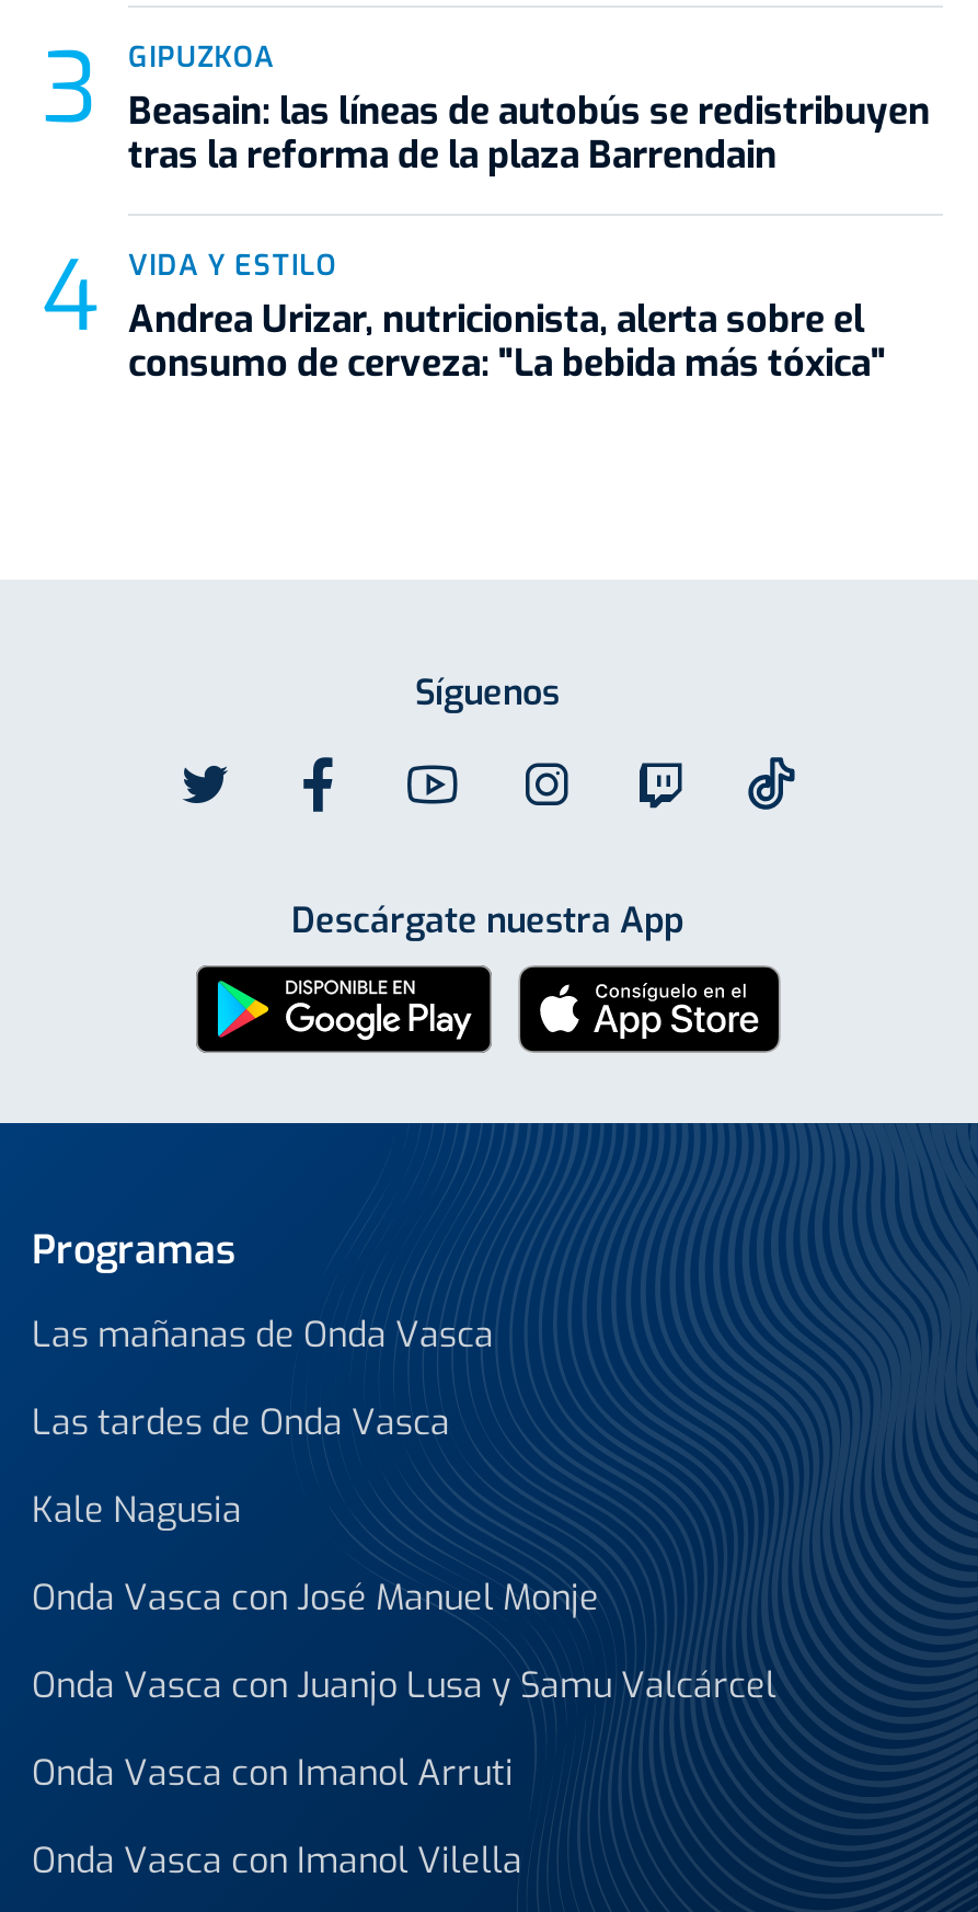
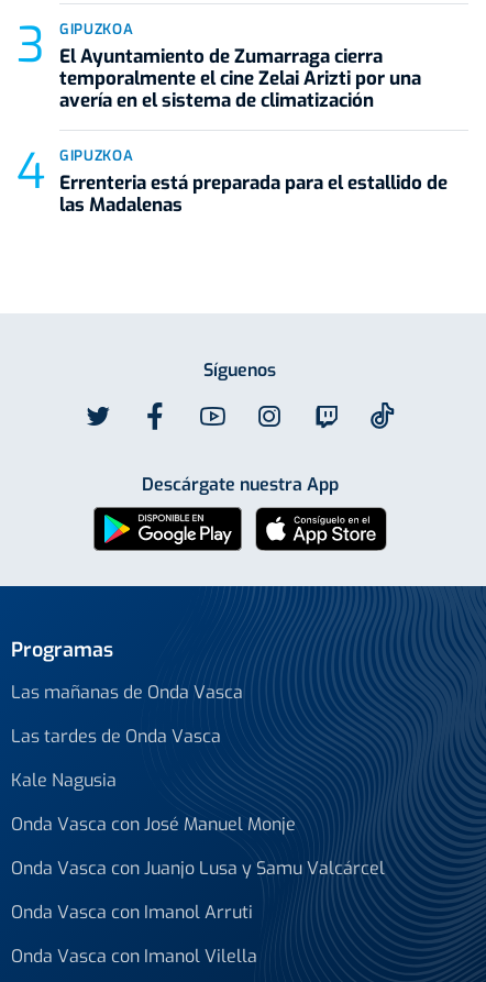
[128,87,930,181] Beasain: las líneas de autobús se redistribuyen | tras la reforma de la plaza Barrendain -> [59,44,421,113] El Ayuntamiento de Zumarraga cierra | temporalmente el cine Zelai Arizti por una | avería en el sistema de climatización
[128,247,886,389] VIDA Y ESTILO | Andrea Urizar, nutricionista, alerta sobre el | consumo de cerveza: "La bebida más tóxica" -> [59,146,448,218] GIPUZKOA | Errenteria está preparada para el estallido de | las Madalenas

